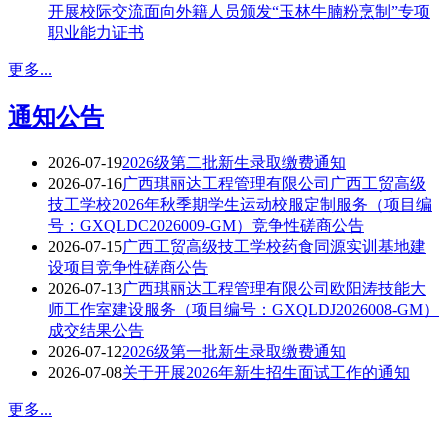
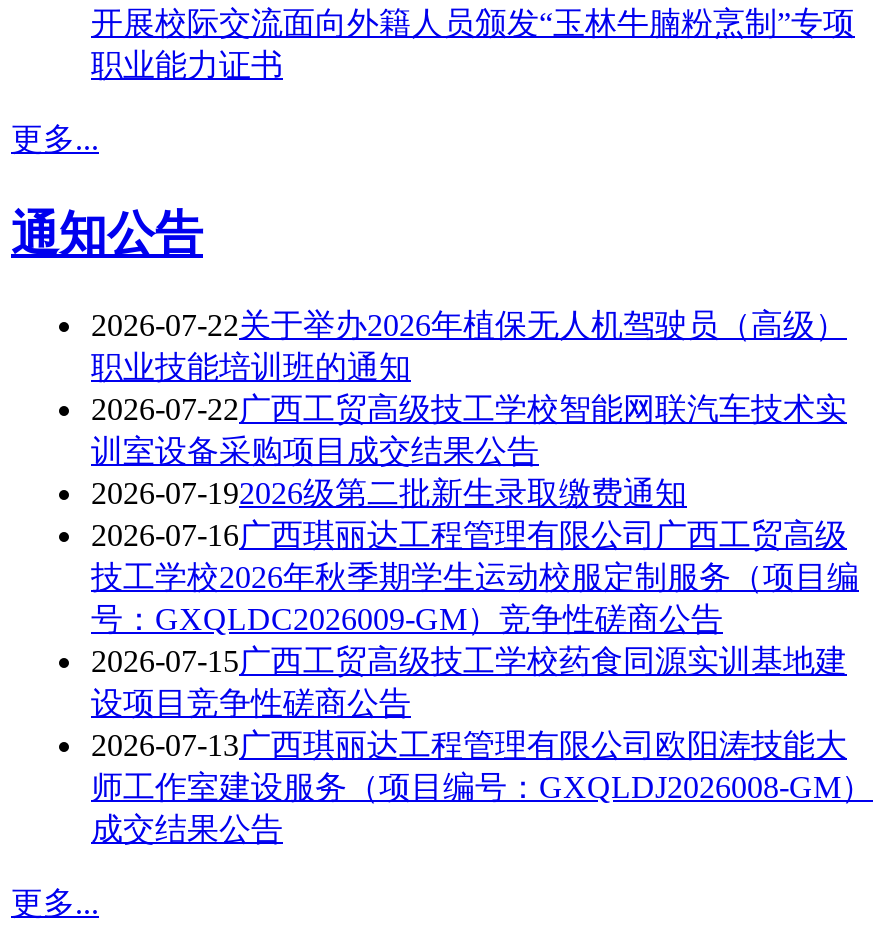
none -> [91,307,847,467] 2026-07-22关于举办2026年植保无人机驾驶员（高级） | 职业技能培训班的通知 | 2026-07-22广西工贸高级技工学校智能网联汽车技术实 | 训室设备采购项目成交结果公告
moved [48,154,439,339] -> [91,475,873,845]: 2026-07-192026级第二批新生录取缴费通知 | 2026-07-16广西琪丽达工程管理有限公司广西工贸高级 | 技工学校2026年秋季期学生运动校服定制服务（项目编 | ... | 师工作室建设服务（项目编号：GXQLDJ2026008-GM） | 成交结果公告
[48,343,410,381] 2026-07-122026级第一批新生录取缴费通知 | 2026-07-08关于开展2026年新生招生面试工作的通知 -> none

